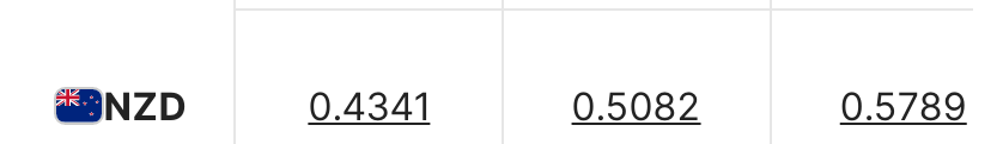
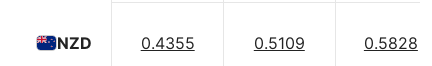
[308,81,430,129] 0.4341 -> [141,33,195,53] 0.4355
[572,81,701,129] 0.5082 -> [254,33,305,53] 0.5109
[840,81,967,129] 0.5789 -> [364,33,418,53] 0.5828

